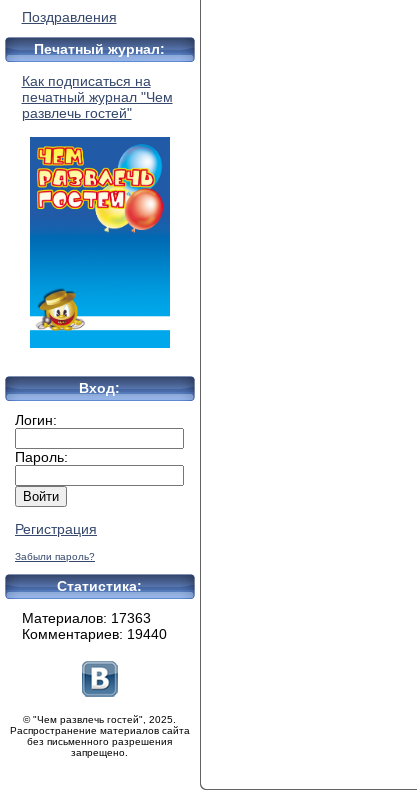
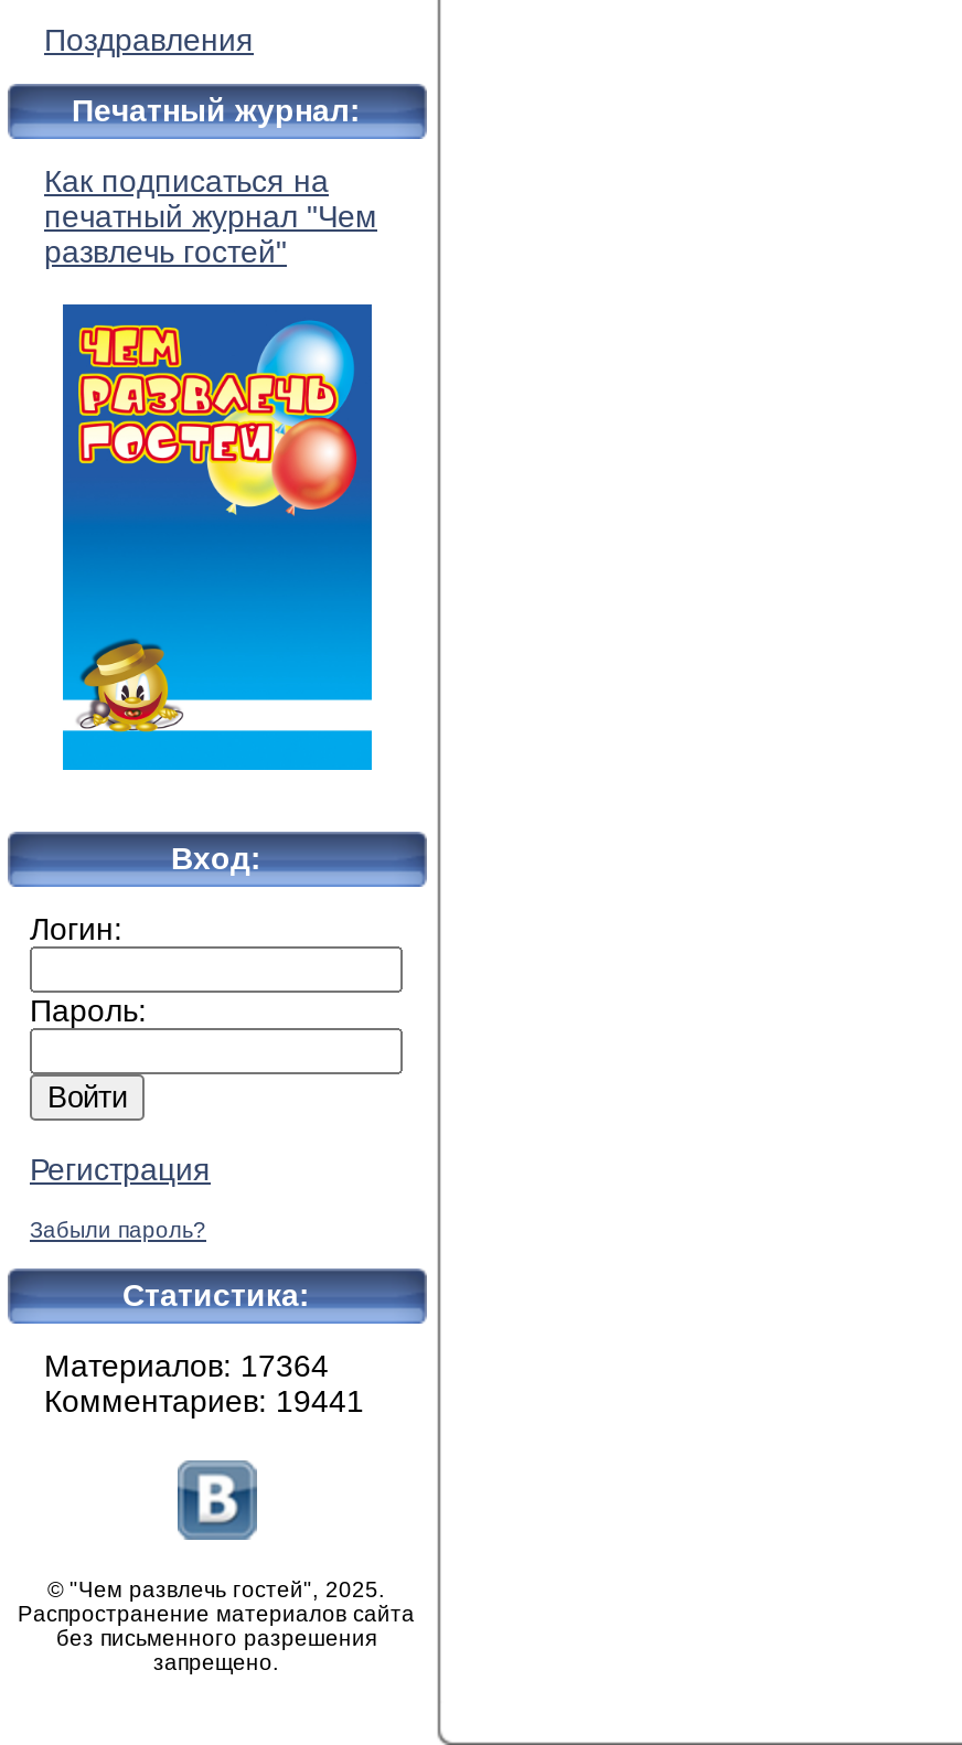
[21,610,150,626] Материалов: 17363 -> [44,1348,329,1383] Материалов: 17364
[21,626,166,642] Комментариев: 19440 -> [44,1383,364,1419] Комментариев: 19441

